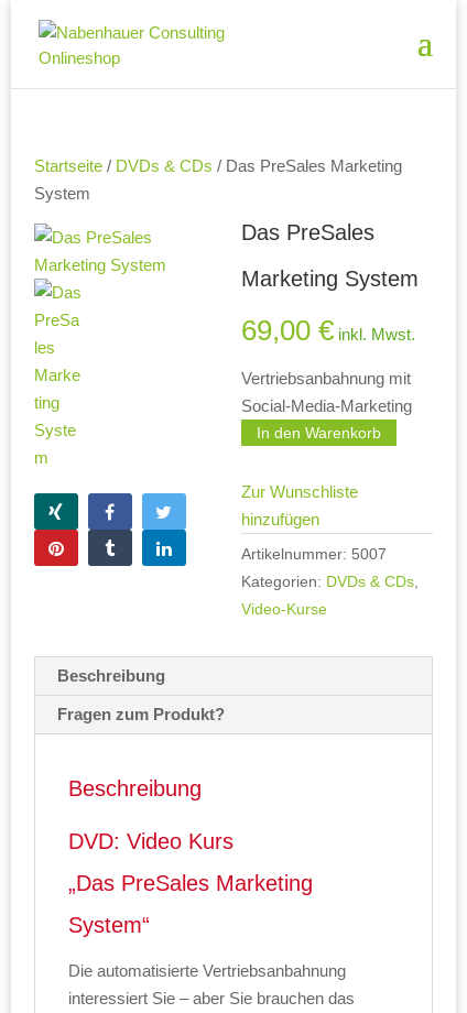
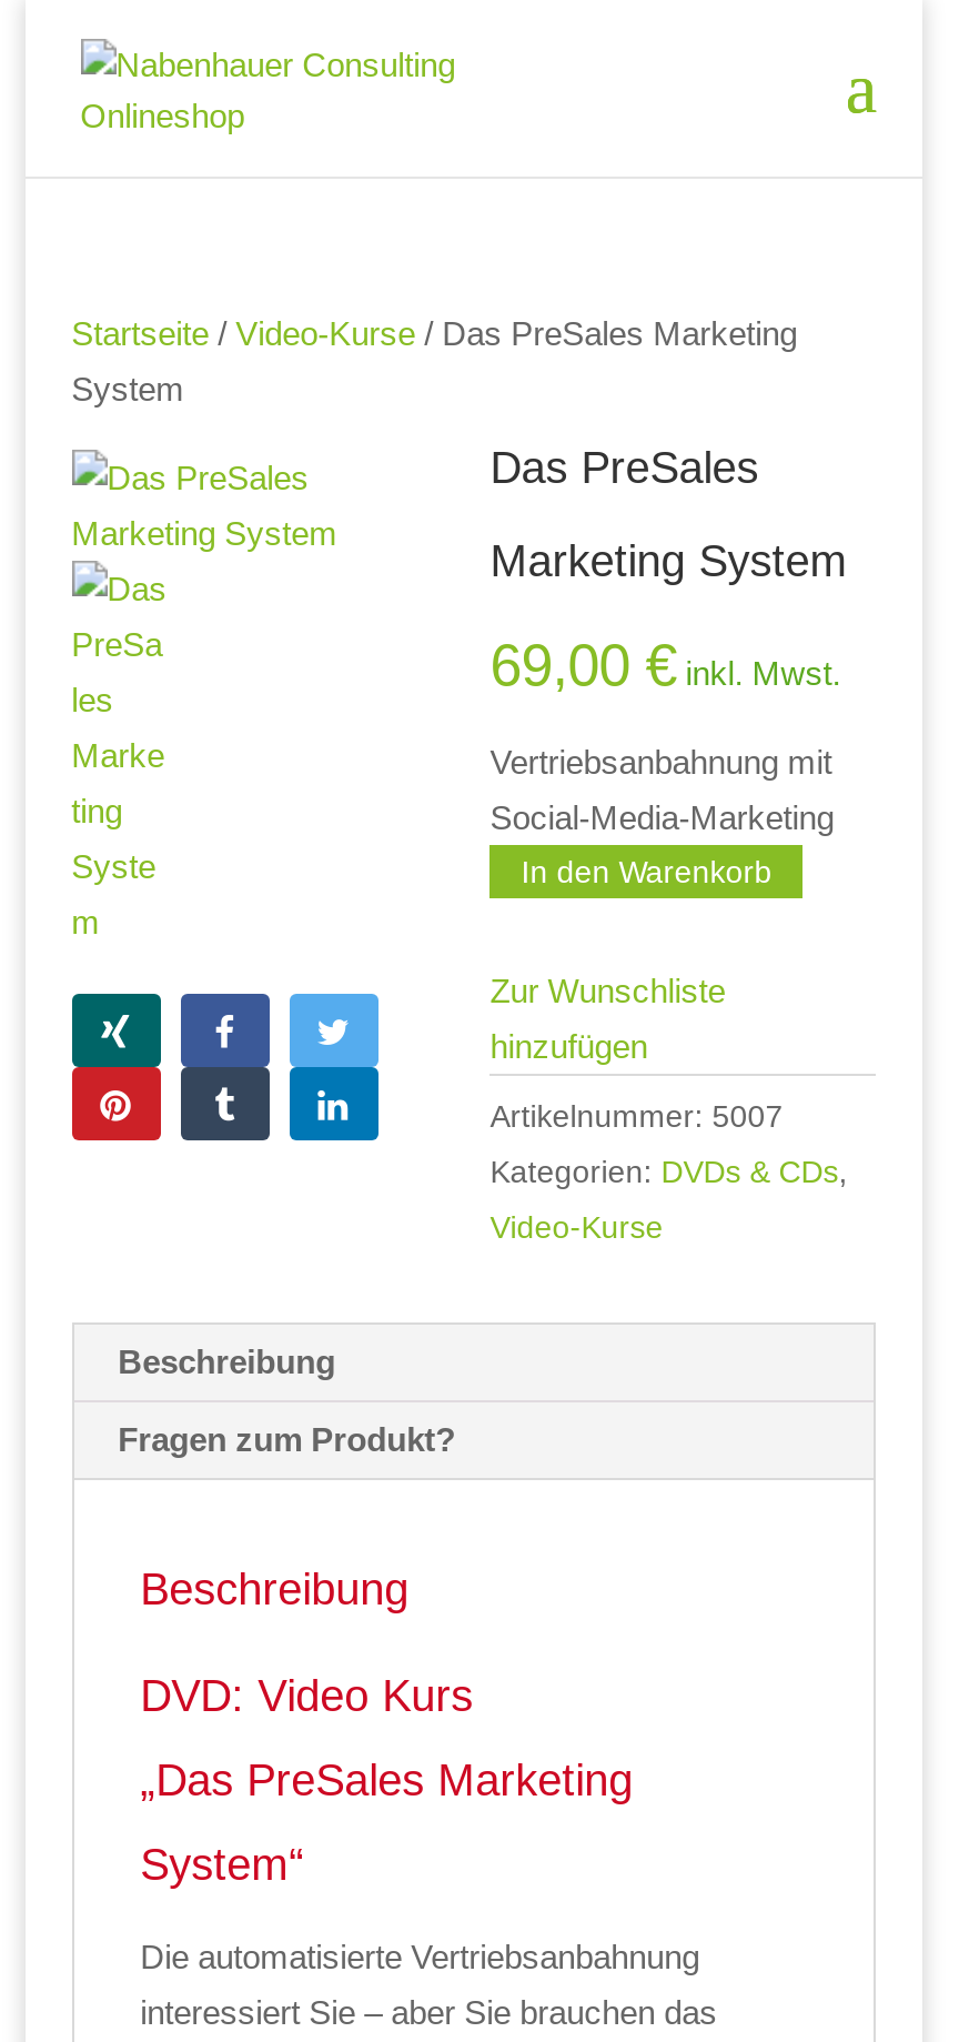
[34,156,402,175] Startseite / DVDs & CDs / Das PreSales Marketing -> [71,314,797,352] Startseite / Video-Kurse / Das PreSales Marketing

